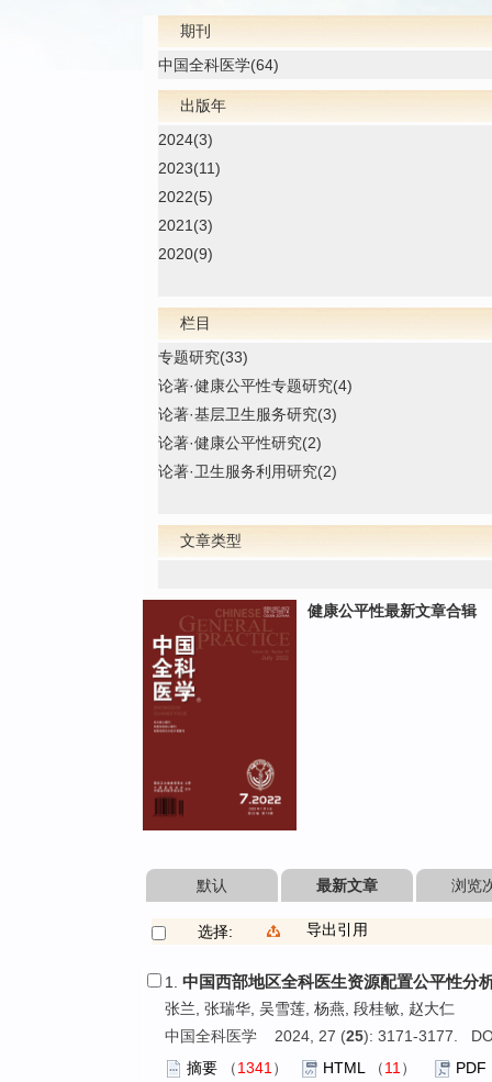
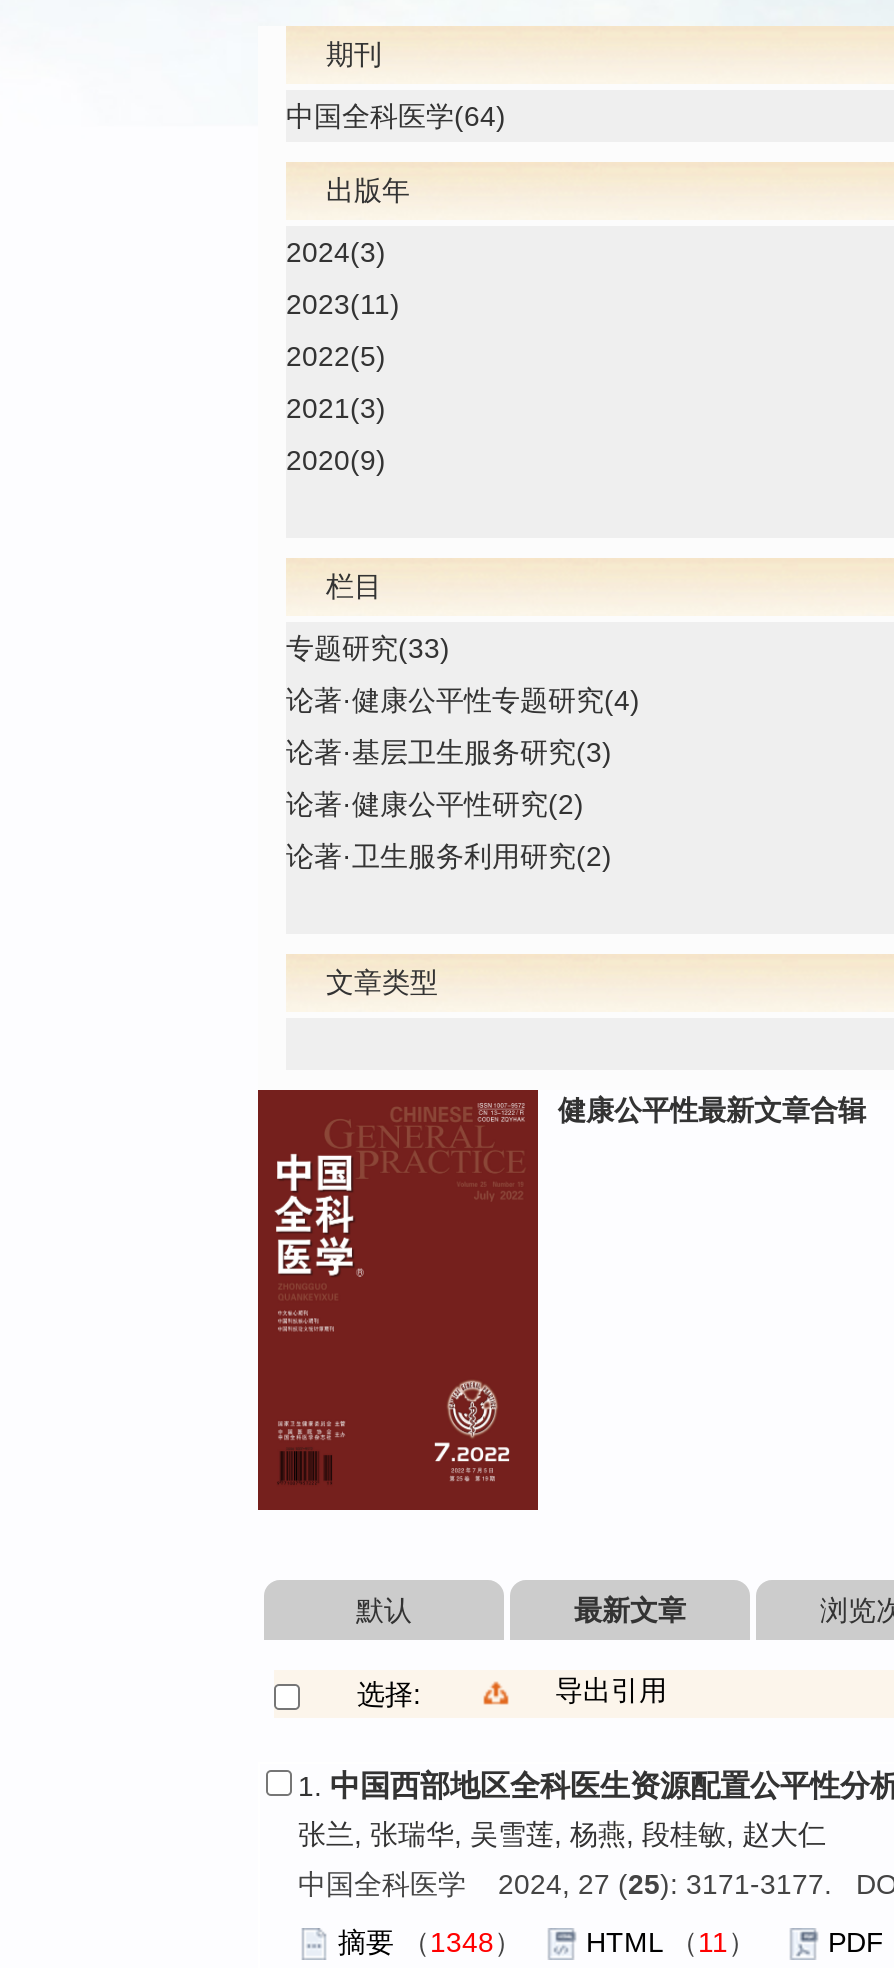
[187,1059,301,1077] 摘要（1341） -> [338,1926,546,1958] 摘要（1348）

